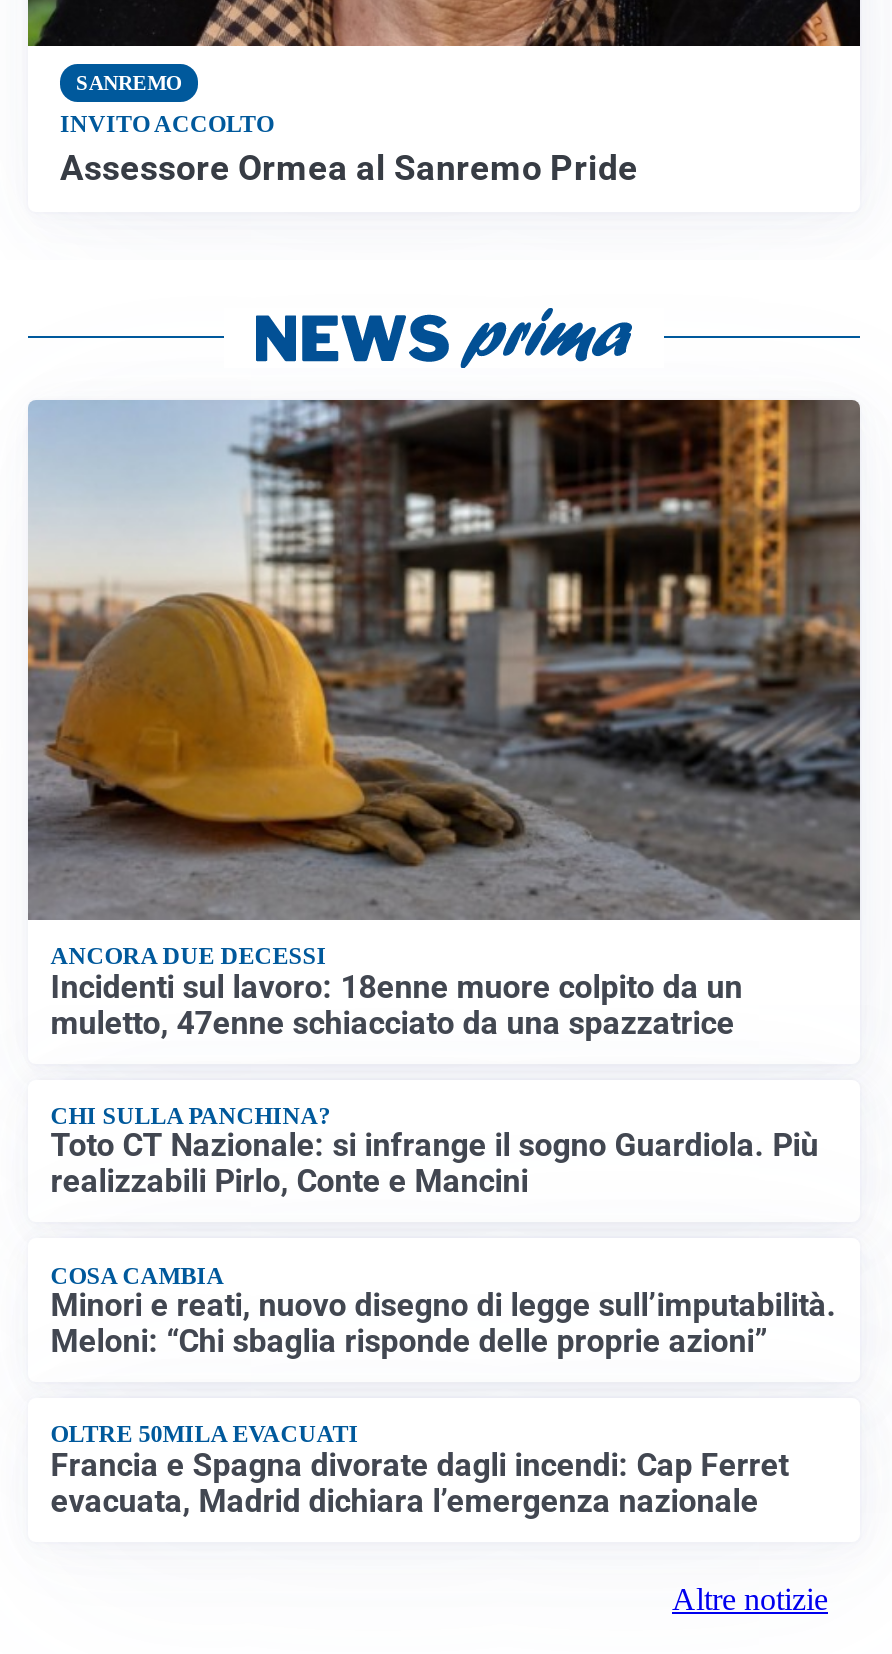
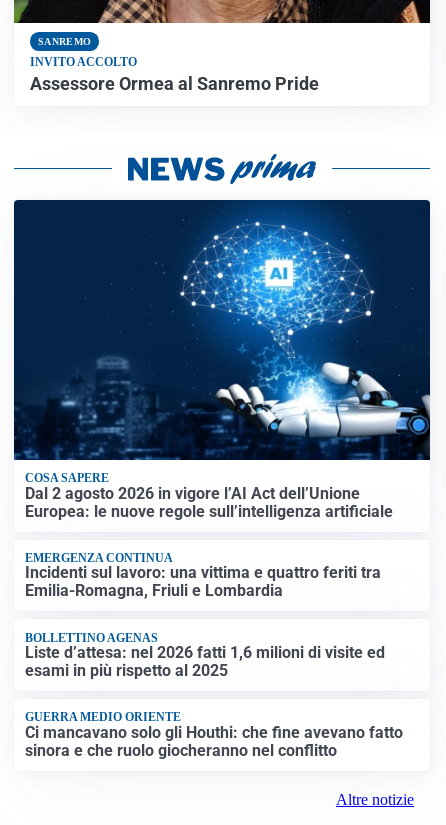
[26,398,862,1041] [image] | ANCORA DUE DECESSI | Incidenti sul lavoro: 18enne muore colpito da un | muletto, 47enne schiacciato da una spazzatrice -> [13,199,431,520] [image] | COSA SAPERE | Dal 2 agosto 2026 in vigore l’AI Act dell’Unione | Europea: le nuove regole sull’intelligenza artificiale
[50,1102,818,1200] CHI SULLA PANCHINA? | Toto CT Nazionale: si infrange il sogno Guardiola. Più | realizzabili Pirlo, Conte e Mancini -> [25,551,381,600] EMERGENZA CONTINUA | Incidenti sul lavoro: una vittima e quattro feriti tra | Emilia-Romagna, Friuli e Lombardia
[50,1261,836,1360] COSA CAMBIA | Minori e reati, nuovo disegno di legge sull’imputabilità. | Meloni: “Chi sbaglia risponde delle proprie azioni” -> [25,631,385,680] BOLLETTINO AGENAS | Liste d’attesa: nel 2026 fatti 1,6 milioni di visite ed | esami in più rispetto al 2025
[50,1421,788,1520] OLTRE 50MILA EVACUATI | Francia e Spagna divorate dagli incendi: Cap Ferret | evacuata, Madrid dichiara l’emergenza nazionale -> [25,710,403,760] GUERRA MEDIO ORIENTE | Ci mancavano solo gli Houthi: che fine avevano fatto | sinora e che ruolo giocheranno nel conflitto

